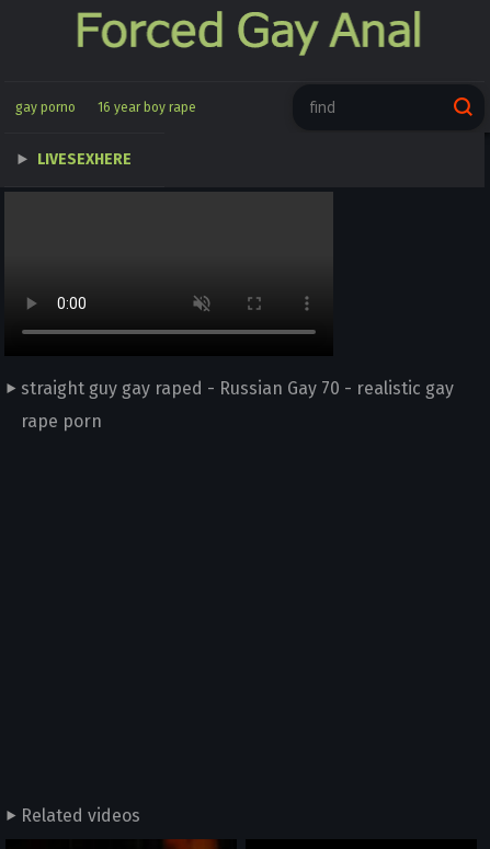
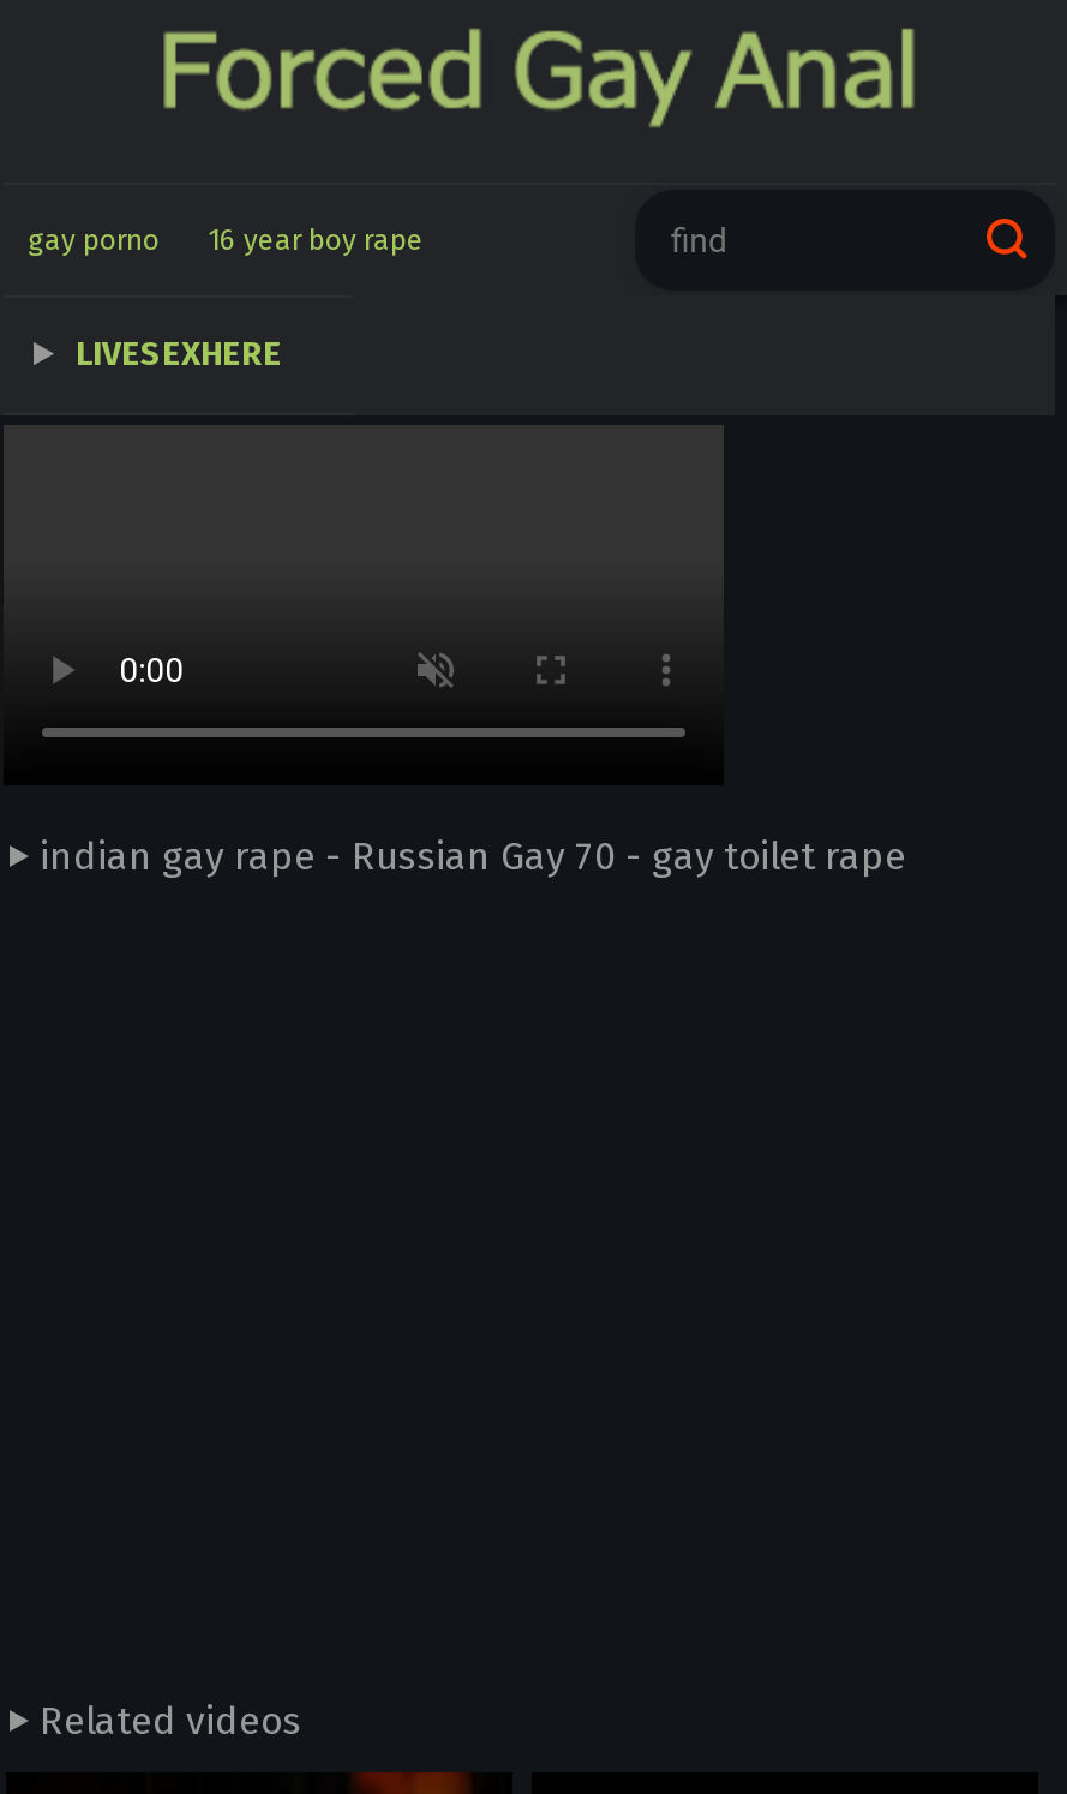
[21,378,454,431] straight guy gay raped - Russian Gay 70 - realistic gay | rape porn -> [40,833,906,878] indian gay rape - Russian Gay 70 - gay toilet rape

